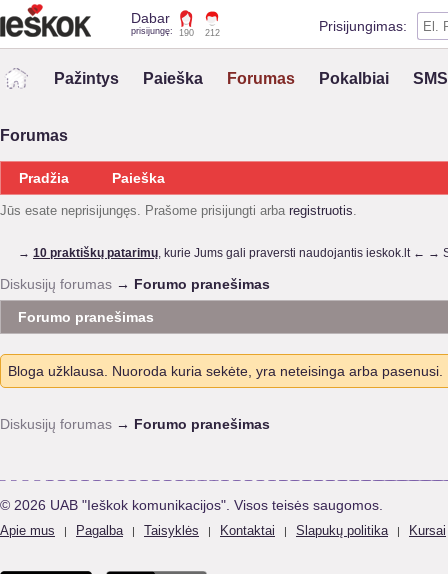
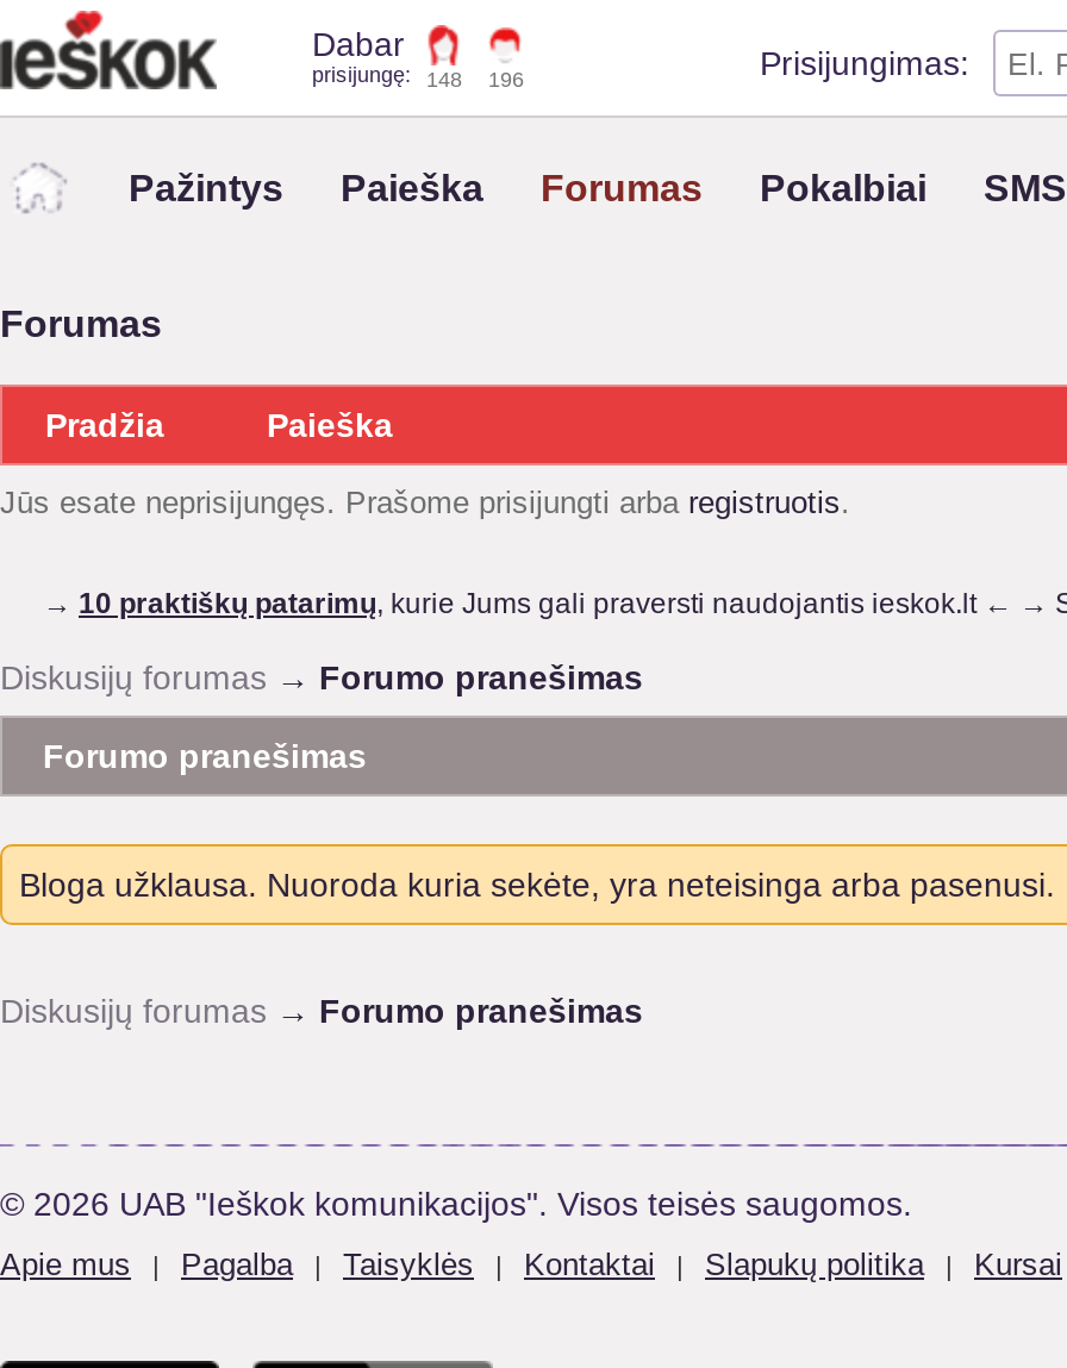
[131,26,194,38] prisijungę: 190 -> [312,63,462,92] prisijungę: 148
[205,28,220,38] 212 -> [488,68,524,92] 196

